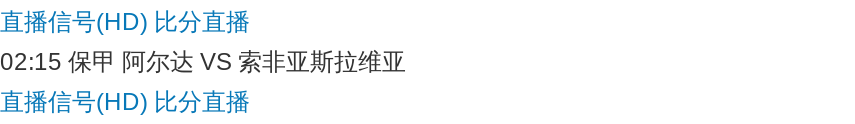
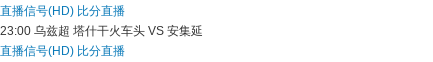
[0,48,406,76] 02:15 保甲阿尔达 VS 索非亚斯拉维亚 -> [0,24,203,38] 23:00 乌兹超塔什干火车头 VS 安集延

